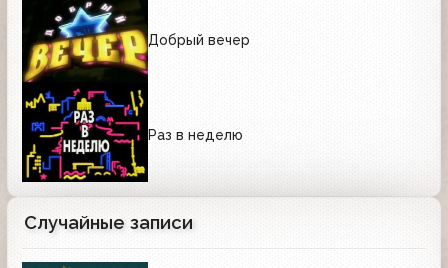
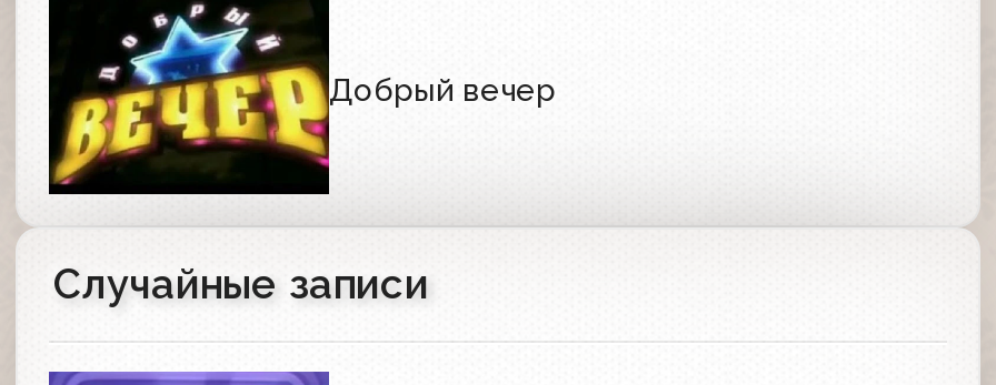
[23,88,243,180] [image] | Раз в неделю -> none

